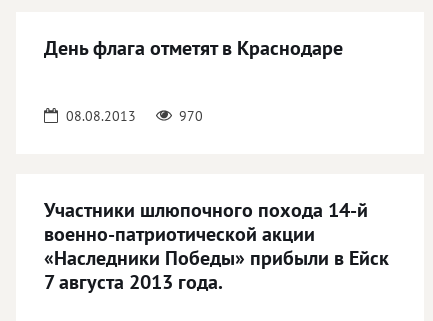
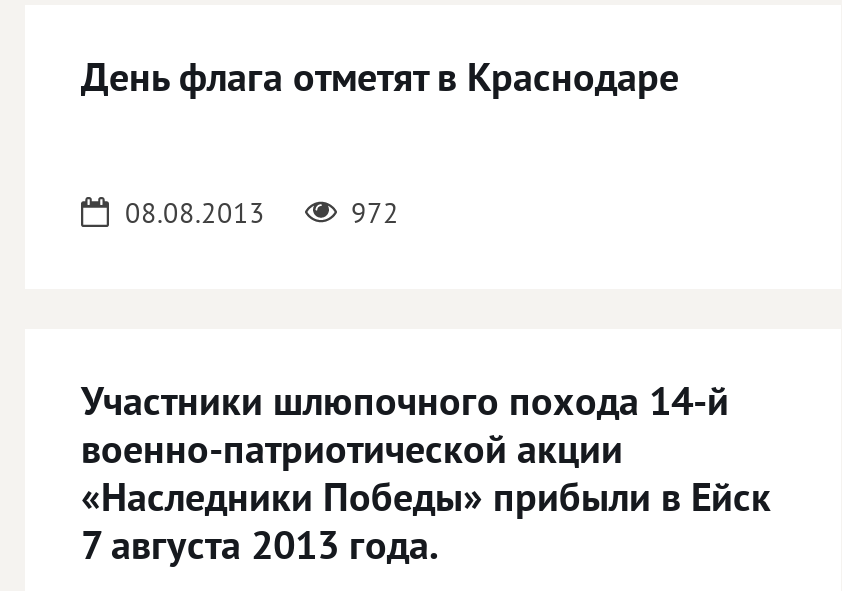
[179,107,203,125] 970 -> [351,196,399,232] 972

